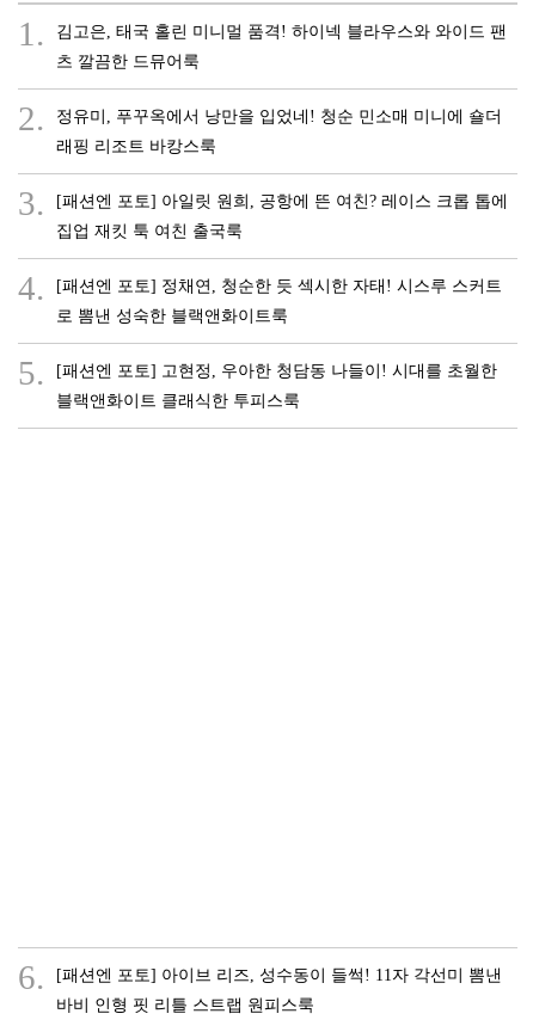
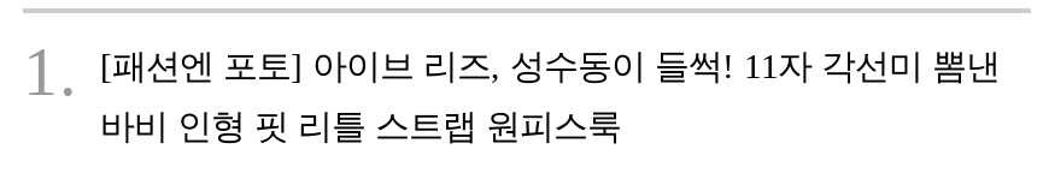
[18,22,508,410] 김고은, 태국 홀린 미니멀 품격! 하이넥 블라우스와 와이드 팬 | 츠 깔끔한 드뮤어룩 | 2. | 정유미, 푸꾸옥에서 낭만을 입었네! 청순 민소매 미니에 숄더 | 래핑 리조트 바캉스룩 | 3. | [패션엔 포토] 아일릿 원희, 공항에 뜬 여친? 레이스 크롭 톱에 | 집업 재킷 툭 여친 출국룩 | 4. | [패션엔 포토] 정채연, 청순한 듯 섹시한 자태! 시스루 스커트 | 로 뽐낸 성숙한 블랙앤화이트룩 | 5. | [패션엔 포토] 고현정, 우아한 청담동 나들이! 시대를 초월한 | 블랙앤화이트 클래식한 투피스룩 -> none
[18,958,44,996] 6. -> none

